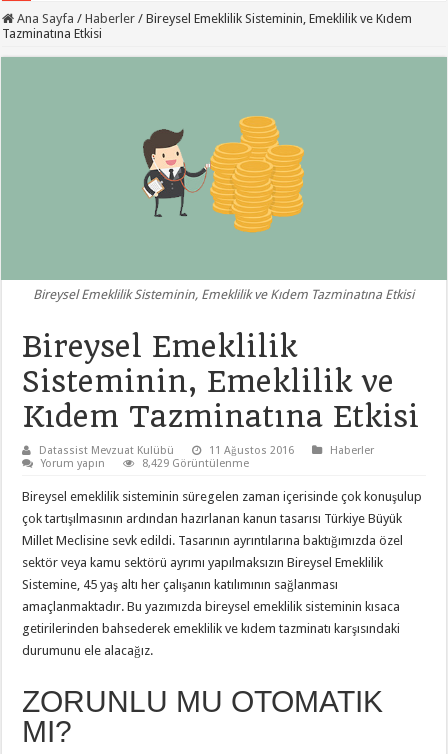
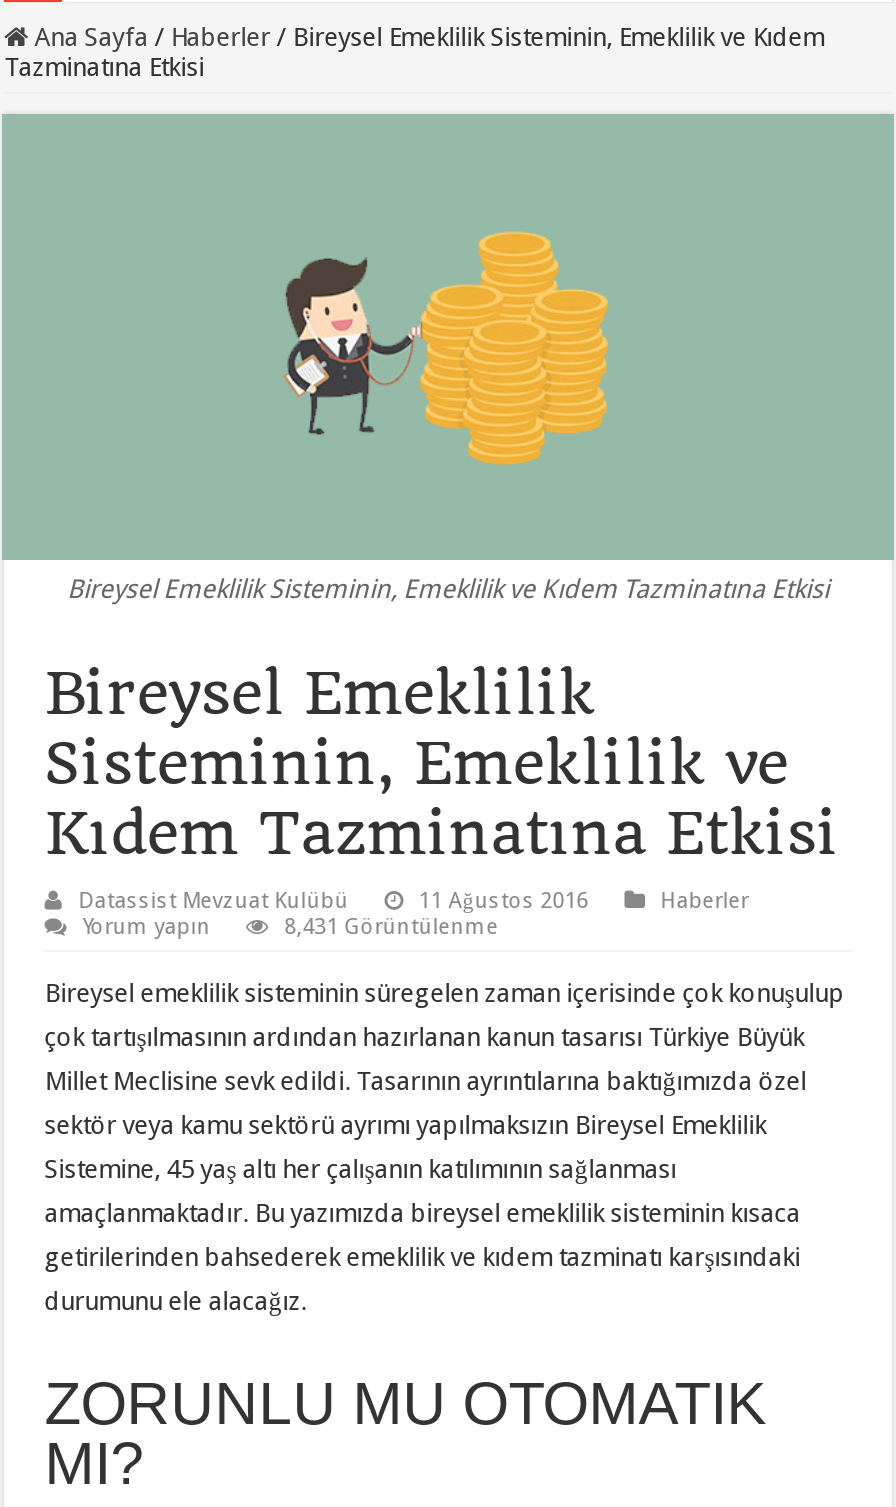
[142,457,249,470] 8,429 Görüntülenme -> [284,914,498,940] 8,431 Görüntülenme

